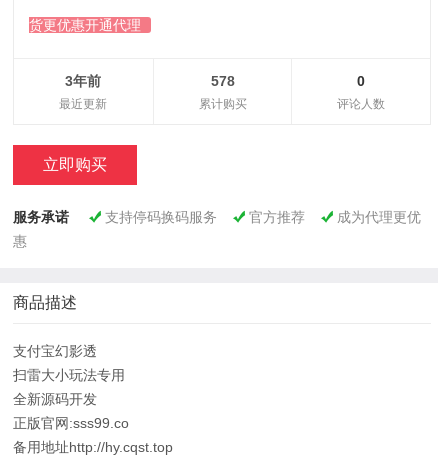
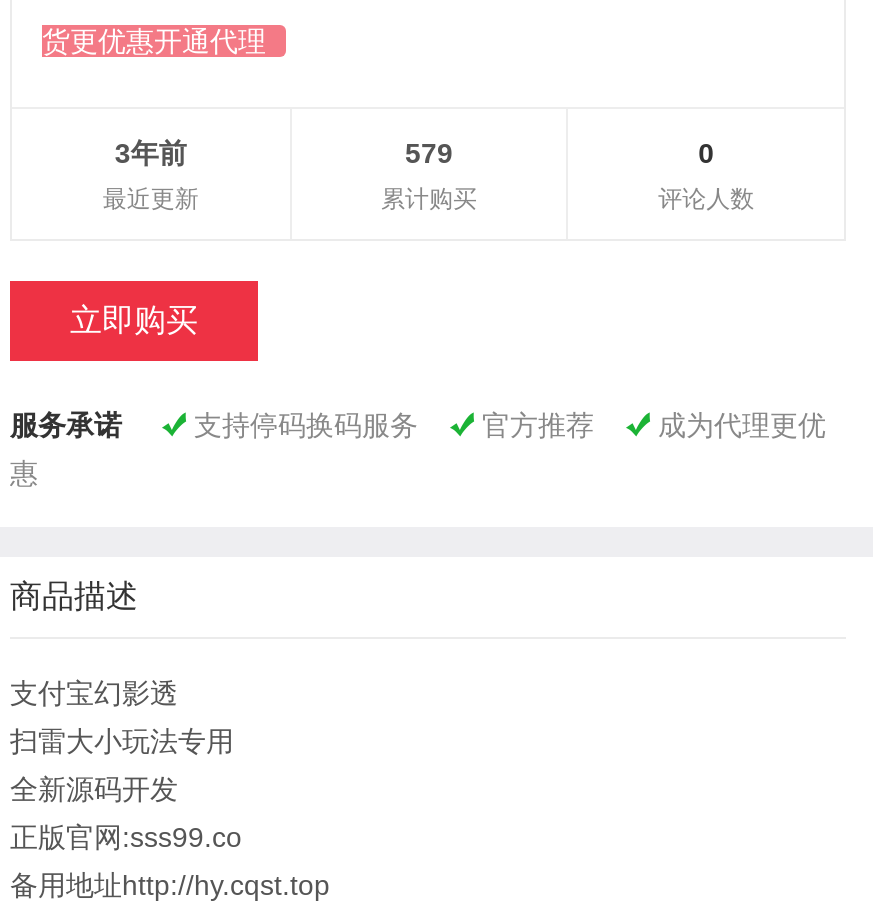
[210,73,234,89] 578 -> [405,137,453,169] 579

